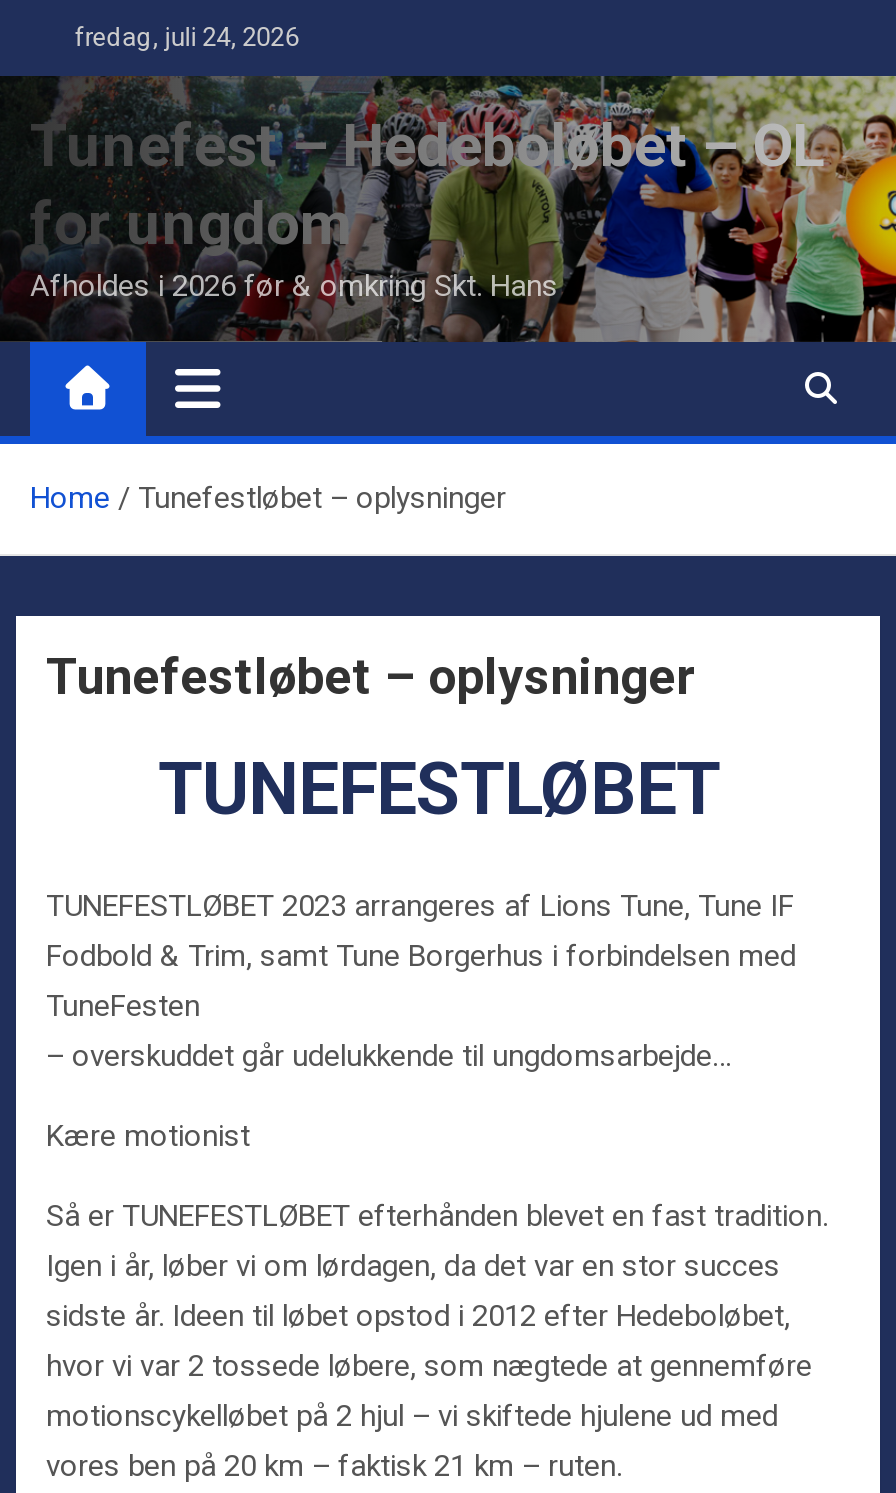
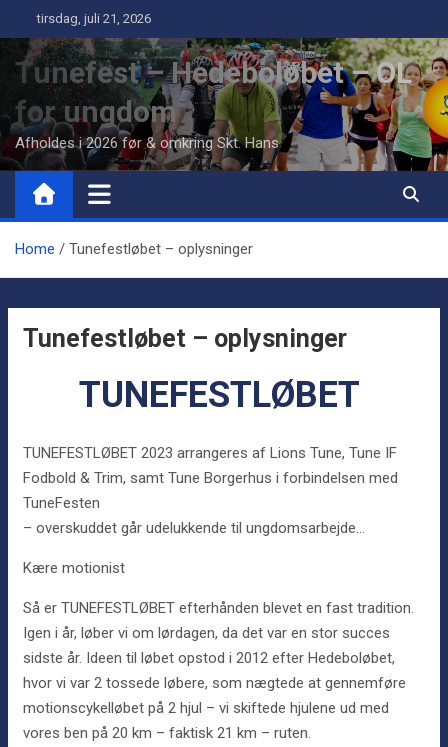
[62,22,298,52] fredag, juli 24, 2026 -> [31,11,151,26] tirsdag, juli 21, 2026

